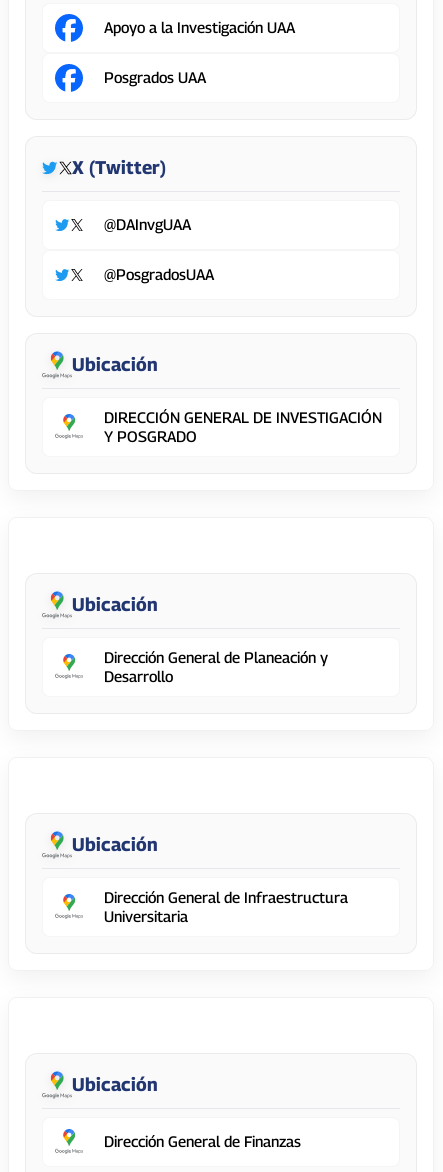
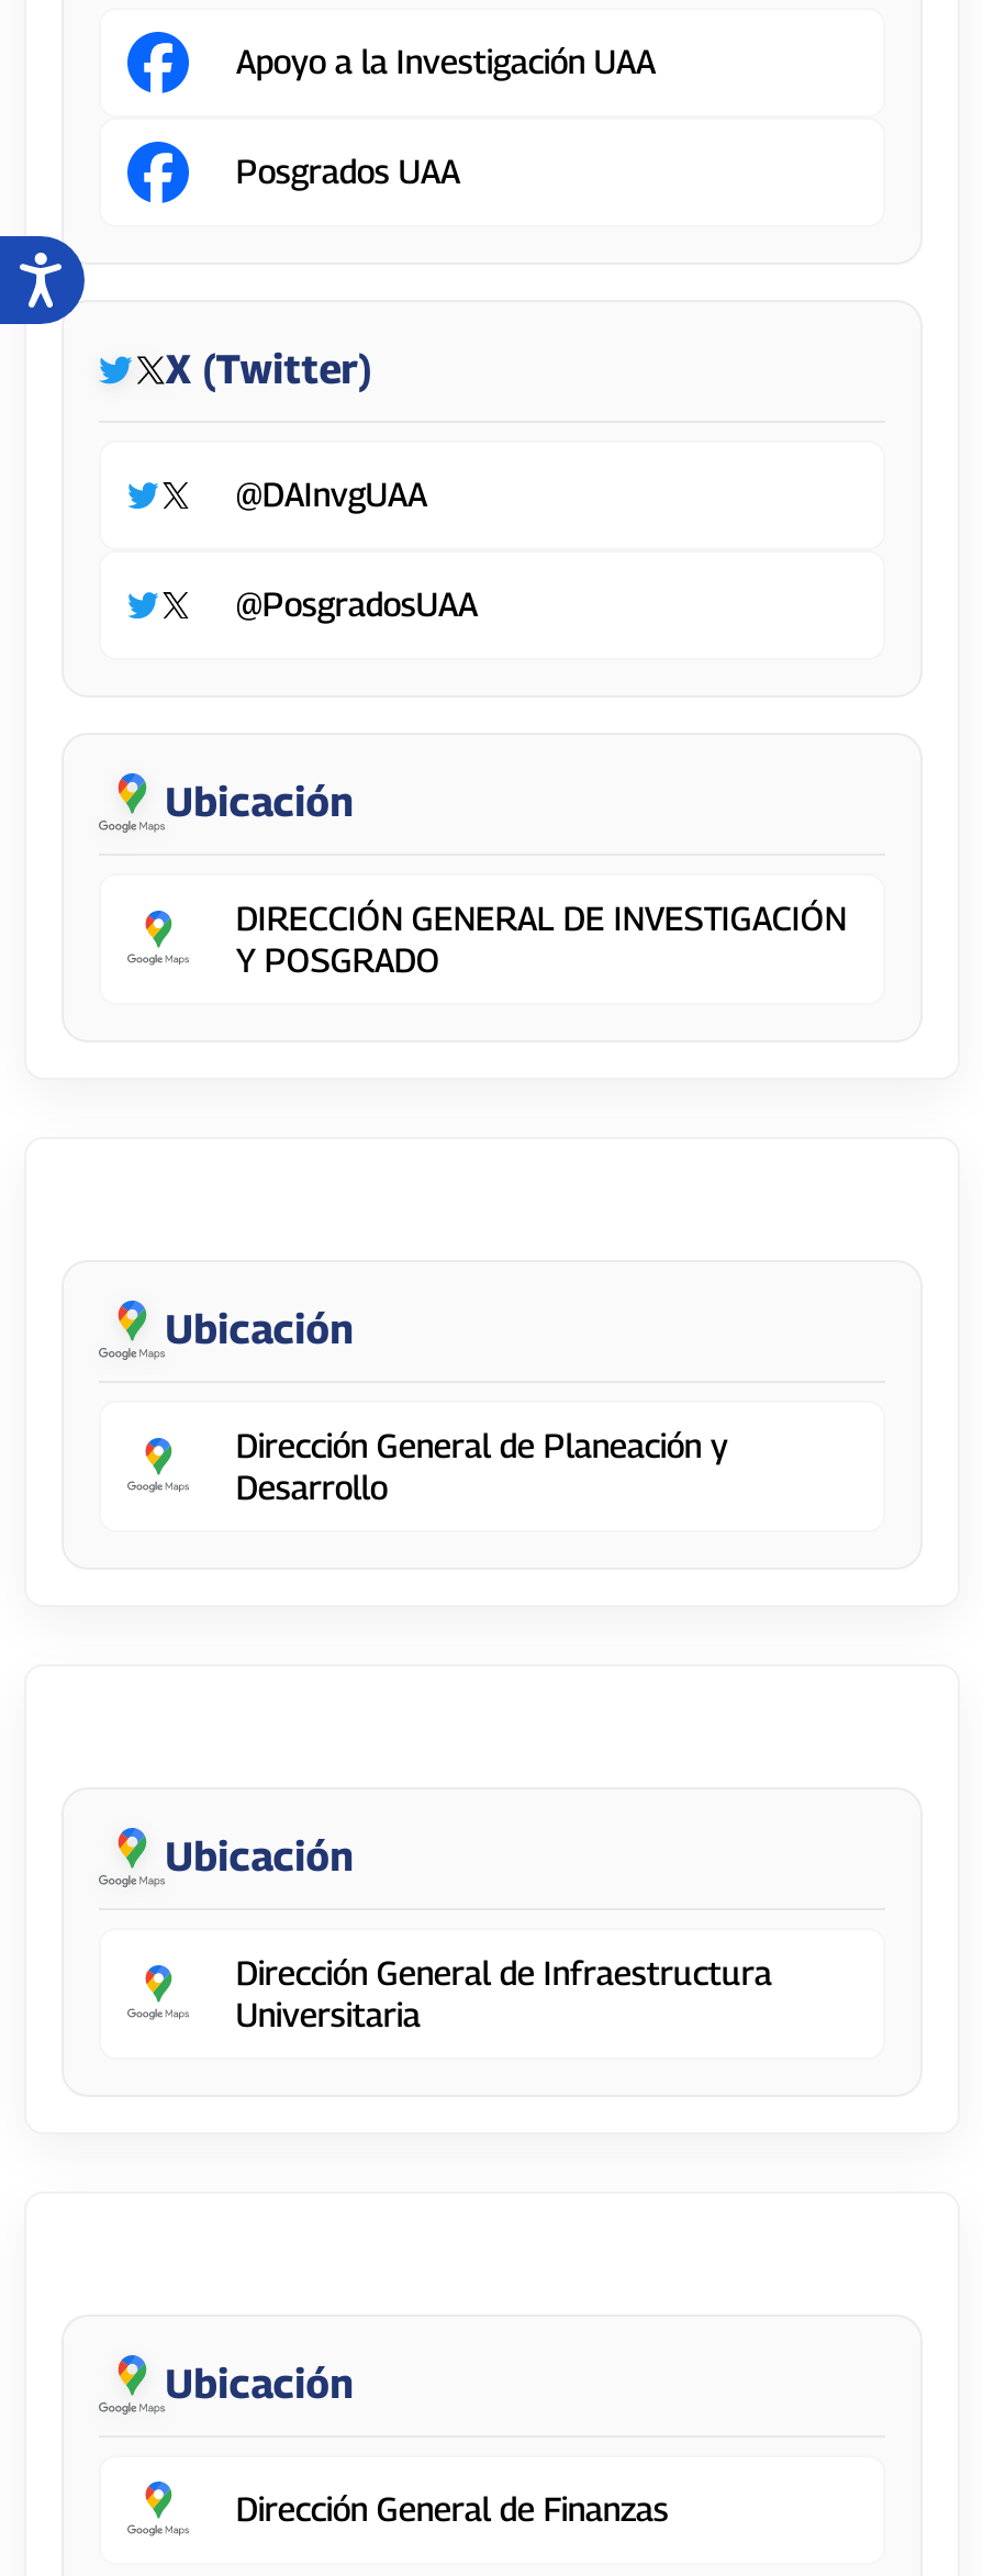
none -> [7,234,88,326] [image]

